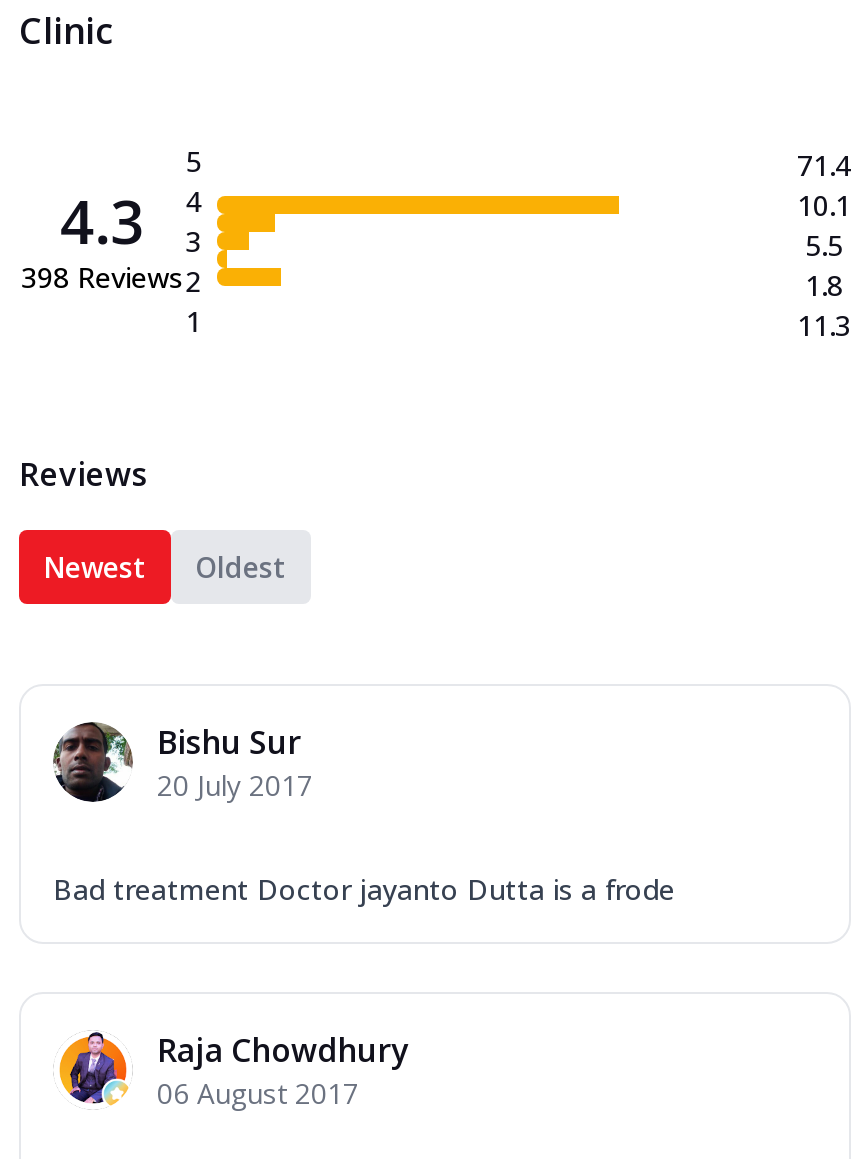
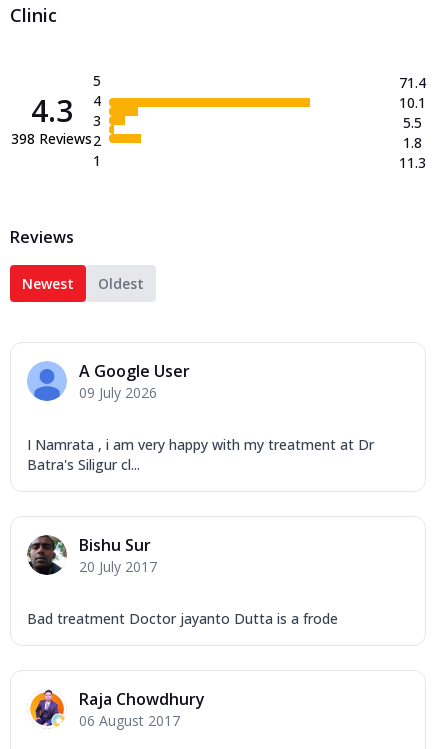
none -> [27,360,374,474] [image] | A Google User | 09 July 2026 | I Namrata , i am very happy with my treatment at Dr | Batra's Siligur cl...

